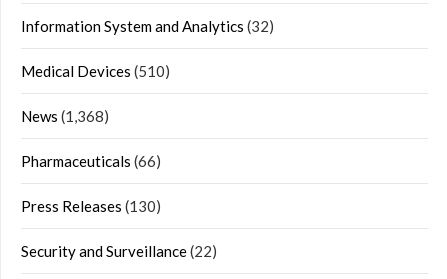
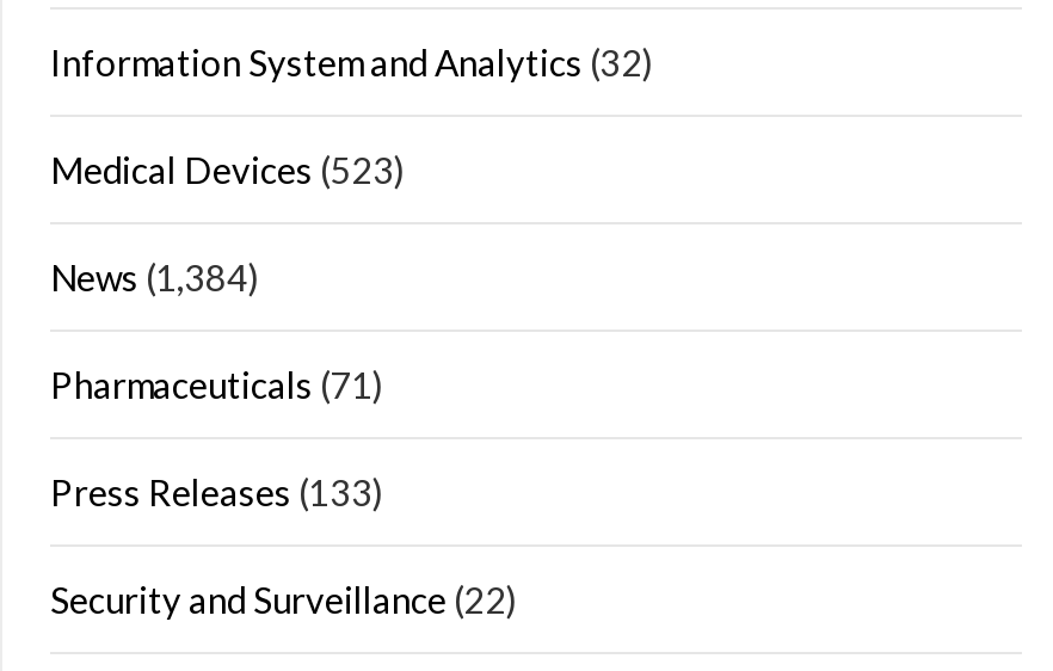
[21,62,170,80] Medical Devices (510) -> [50,148,406,191] Medical Devices (523)
[21,107,109,125] News (1,368) -> [50,255,260,298] News (1,384)
[21,152,161,170] Pharmaceuticals (66) -> [50,362,384,405] Pharmaceuticals (71)
[21,197,161,215] Press Releases (130) -> [50,470,384,513] Press Releases (133)

